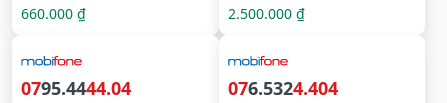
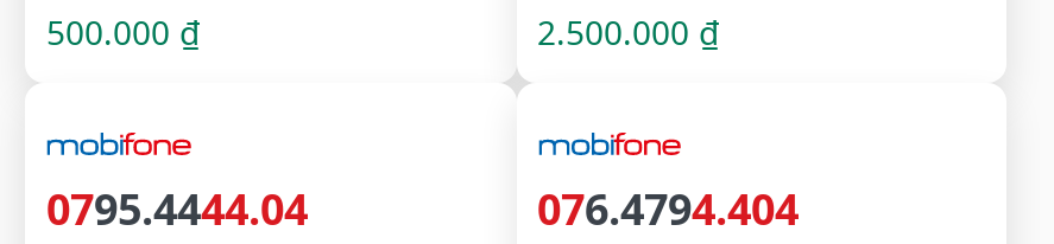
[21,4,86,23] 660.000 ₫ -> [46,9,201,54] 500.000 ₫
[227,76,337,100] 076.5324.404 -> [537,180,799,237] 076.4794.404

